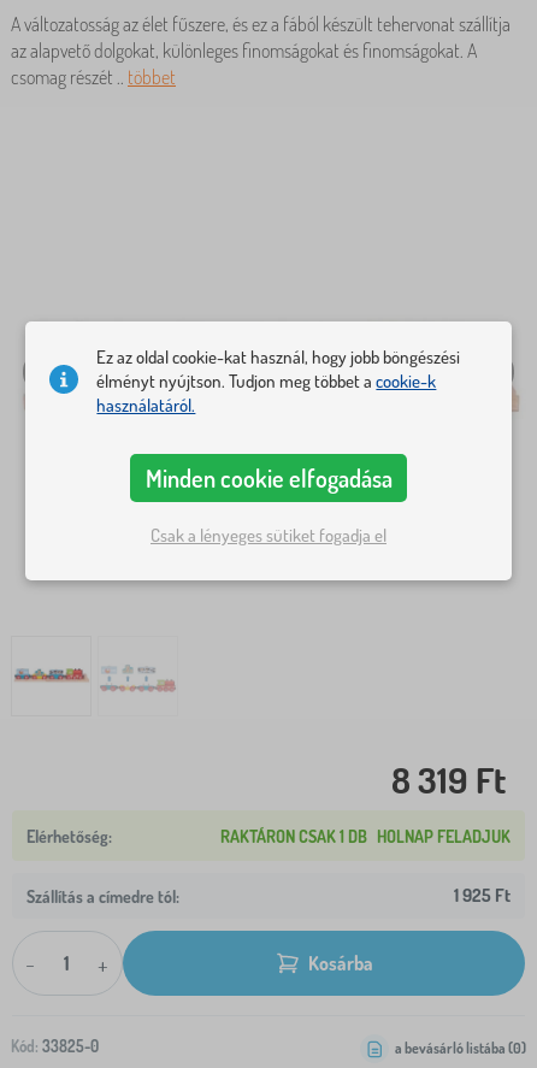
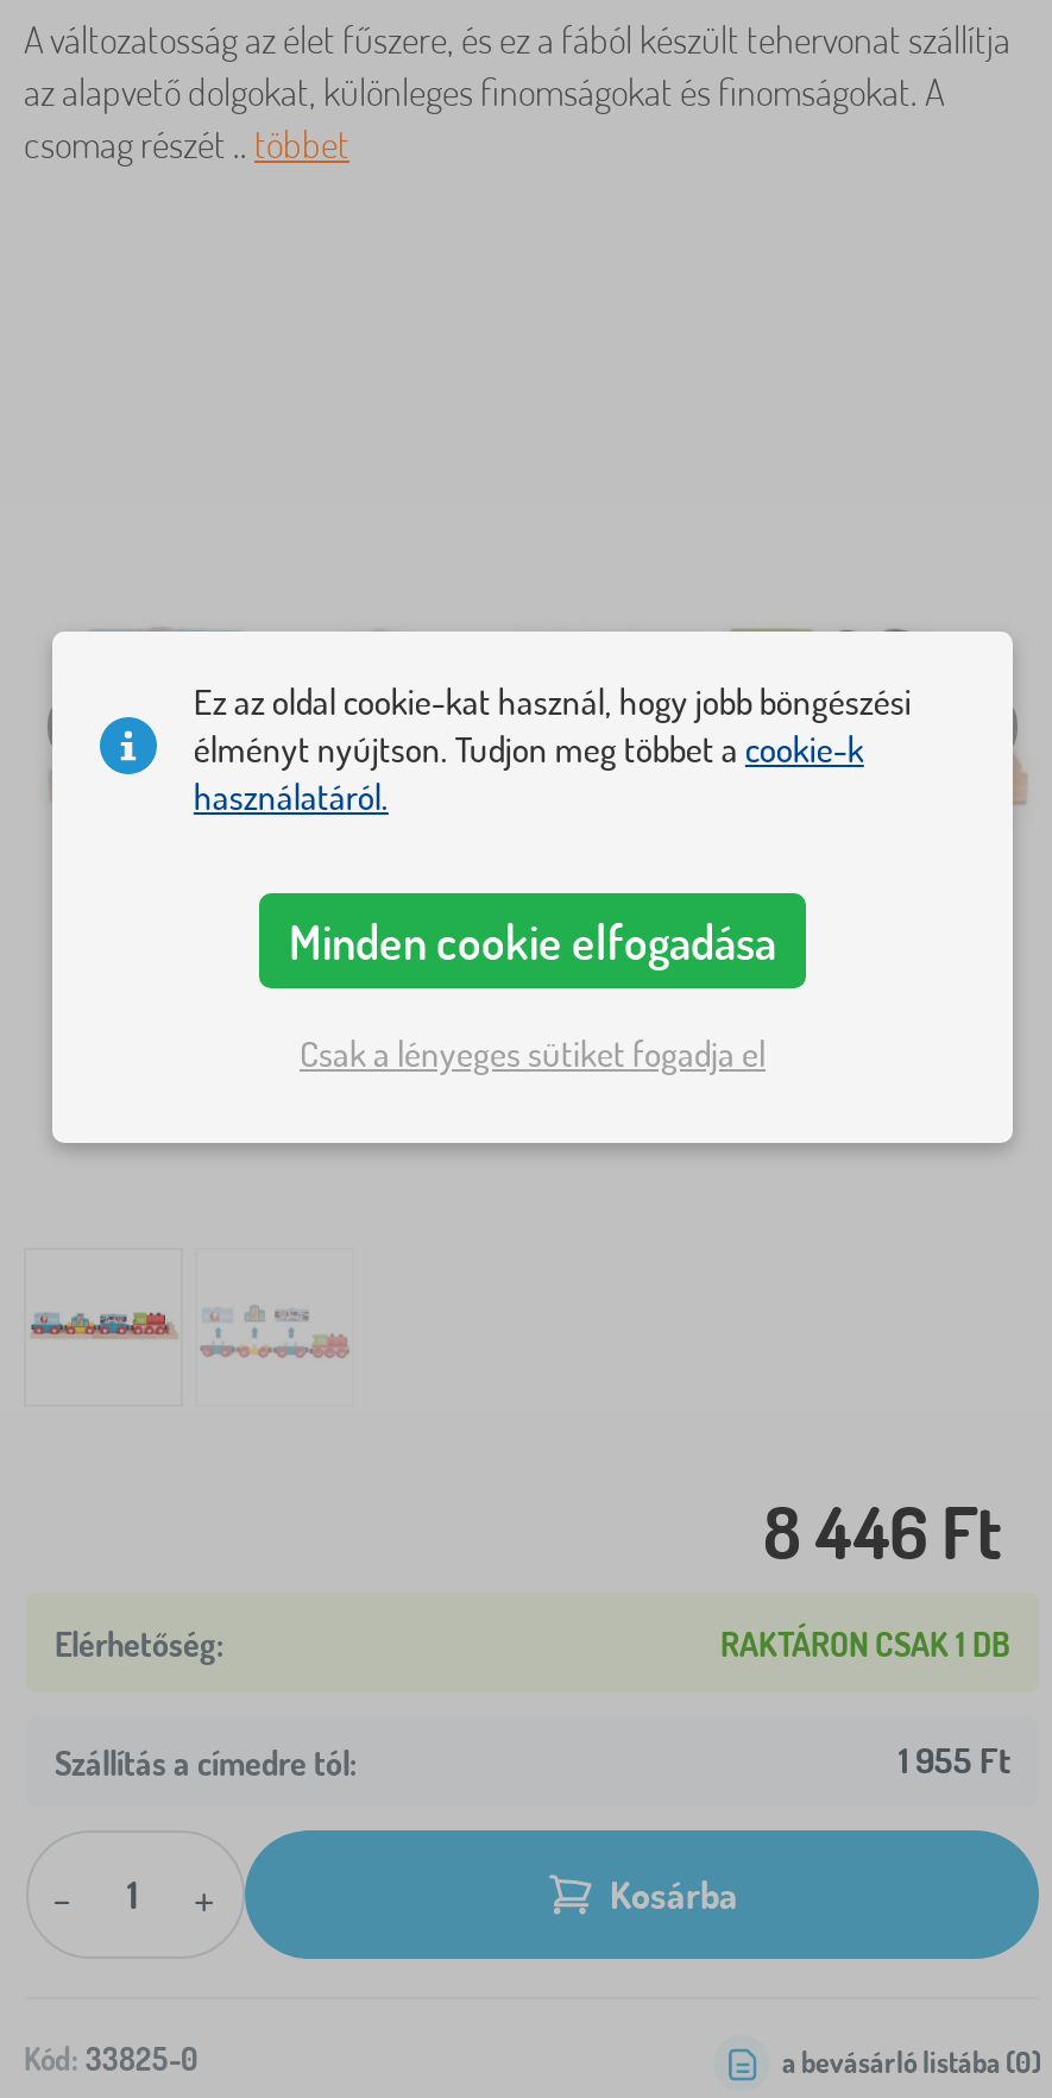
[391,756,506,802] 8 319 Ft -> [763,1486,1001,1576] 8 446 Ft
[220,826,511,846] RAKTÁRON CSAK 1 DB HOLNAP FELADJUK -> [720,1623,1010,1663] RAKTÁRON CSAK 1 DB
[454,884,511,907] 1 925 Ft -> [899,1738,1010,1783] 1 955 Ft

